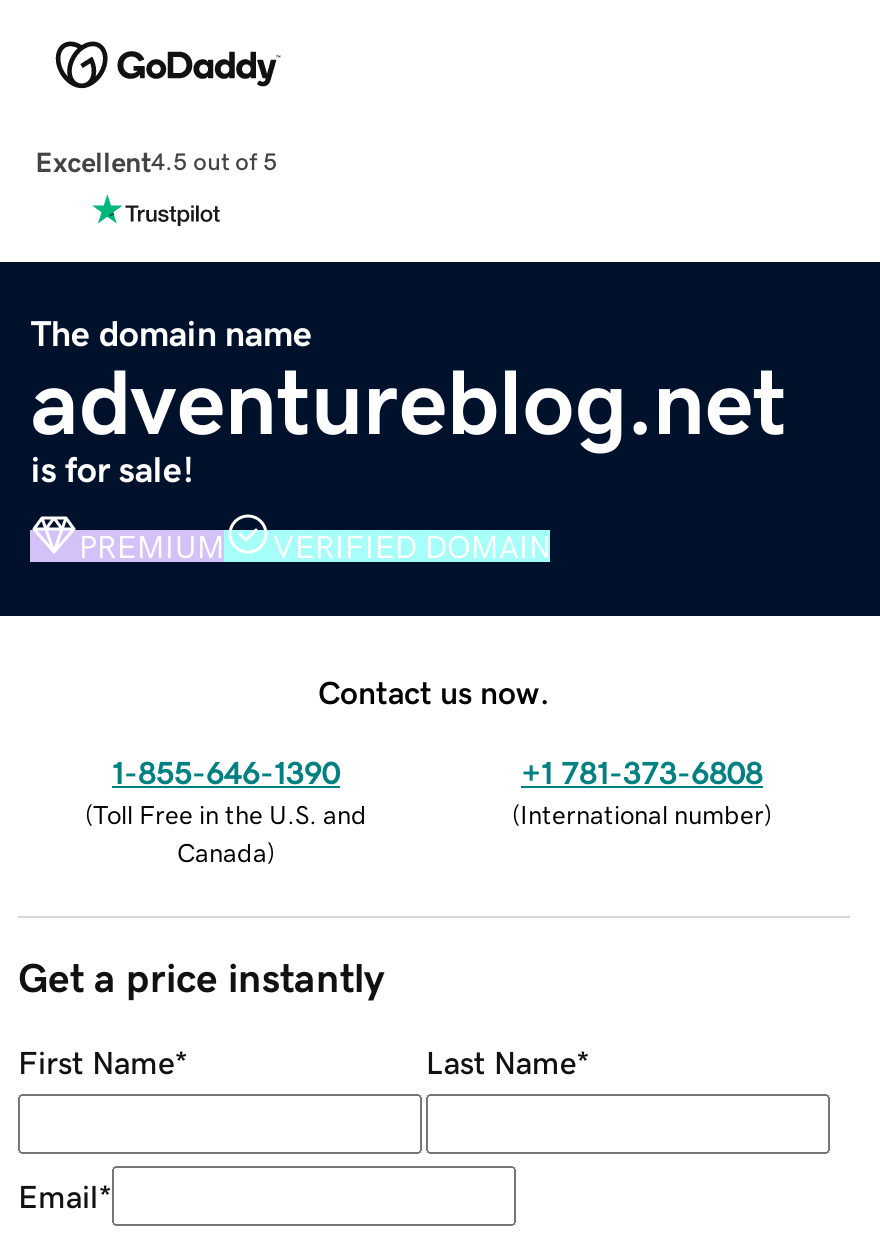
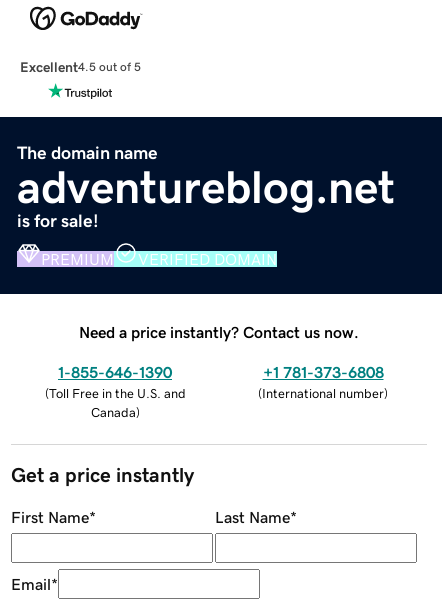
[318,675,550,707] Contact us now. -> [79,324,359,340] Need a price instantly? Contact us now.

